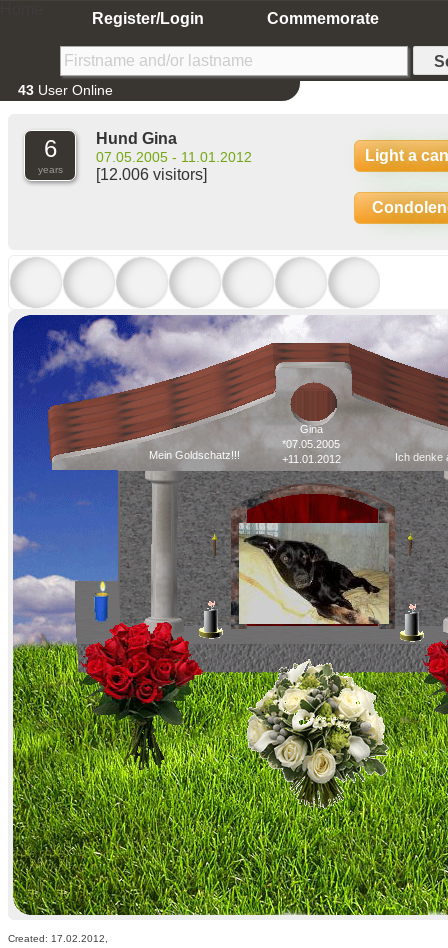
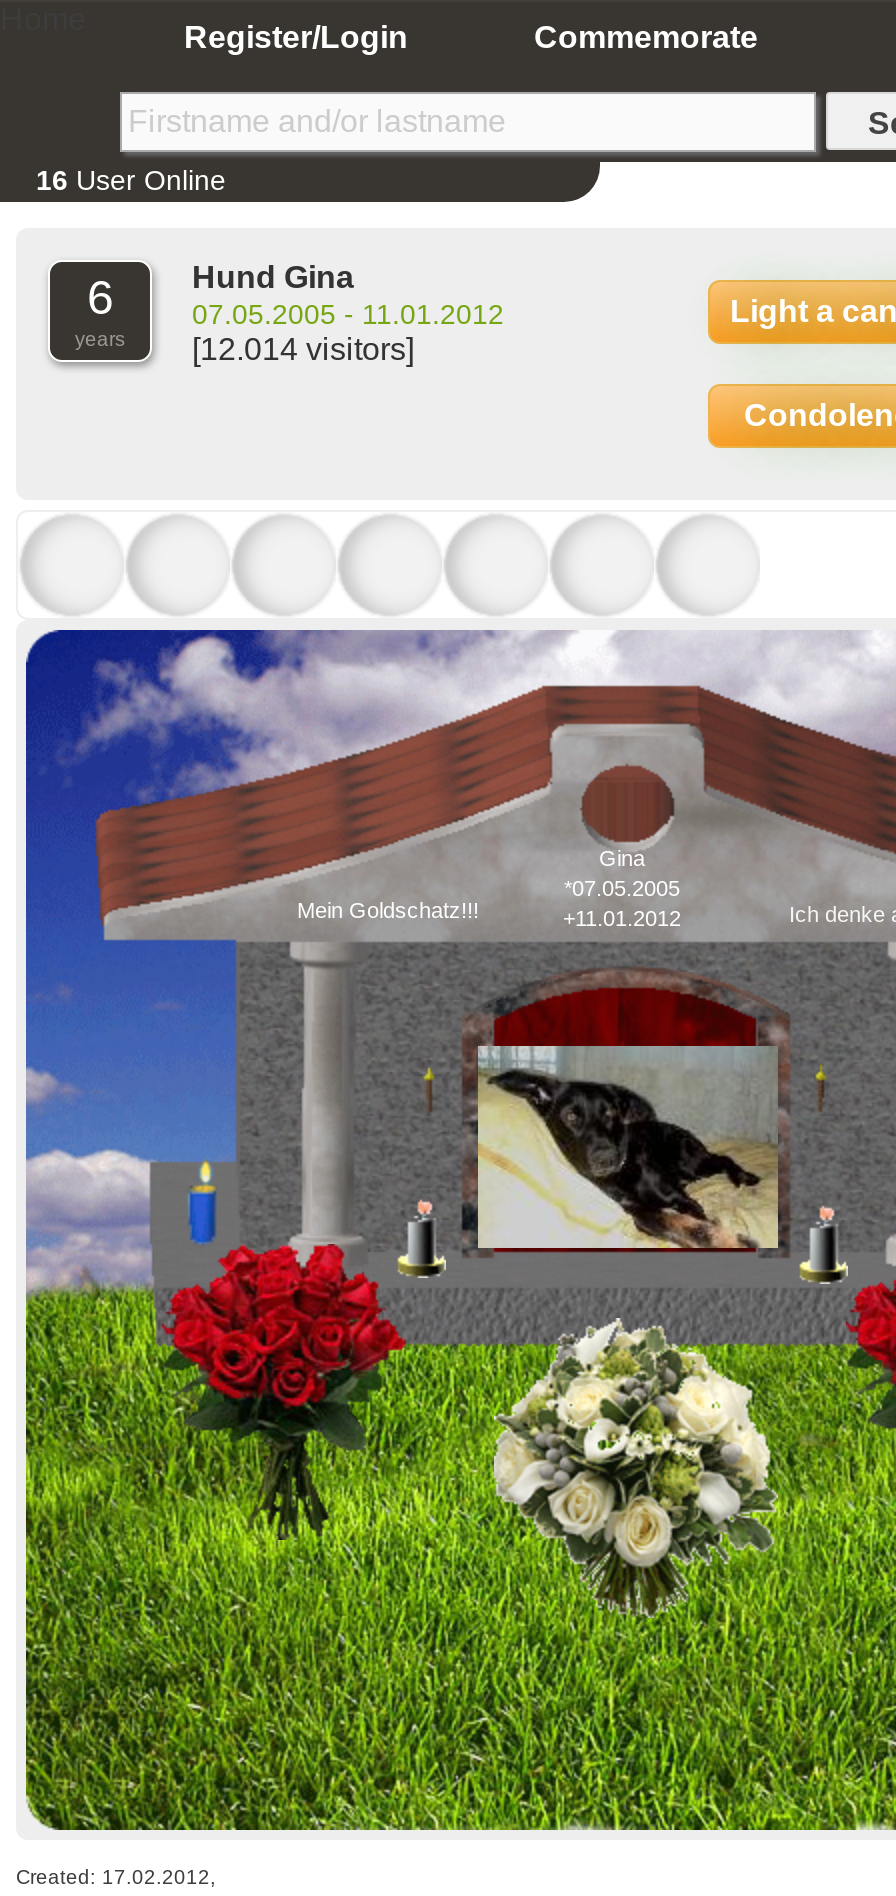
[18,82,113,98] 43 User Online -> [36,164,226,196] 16 User Online
[96,166,207,183] [12.006 visitors] -> [192,332,414,366] [12.014 visitors]

